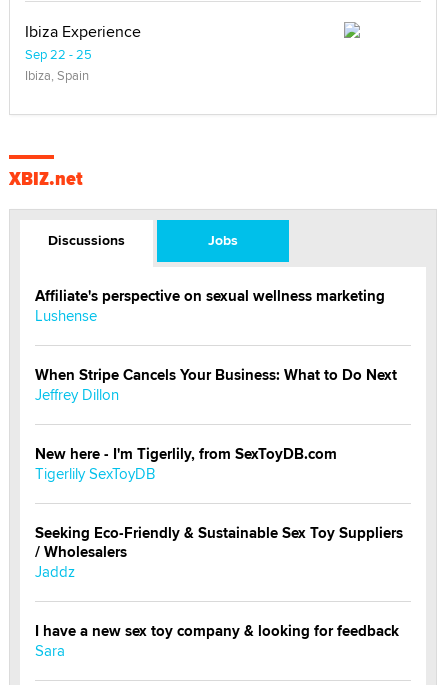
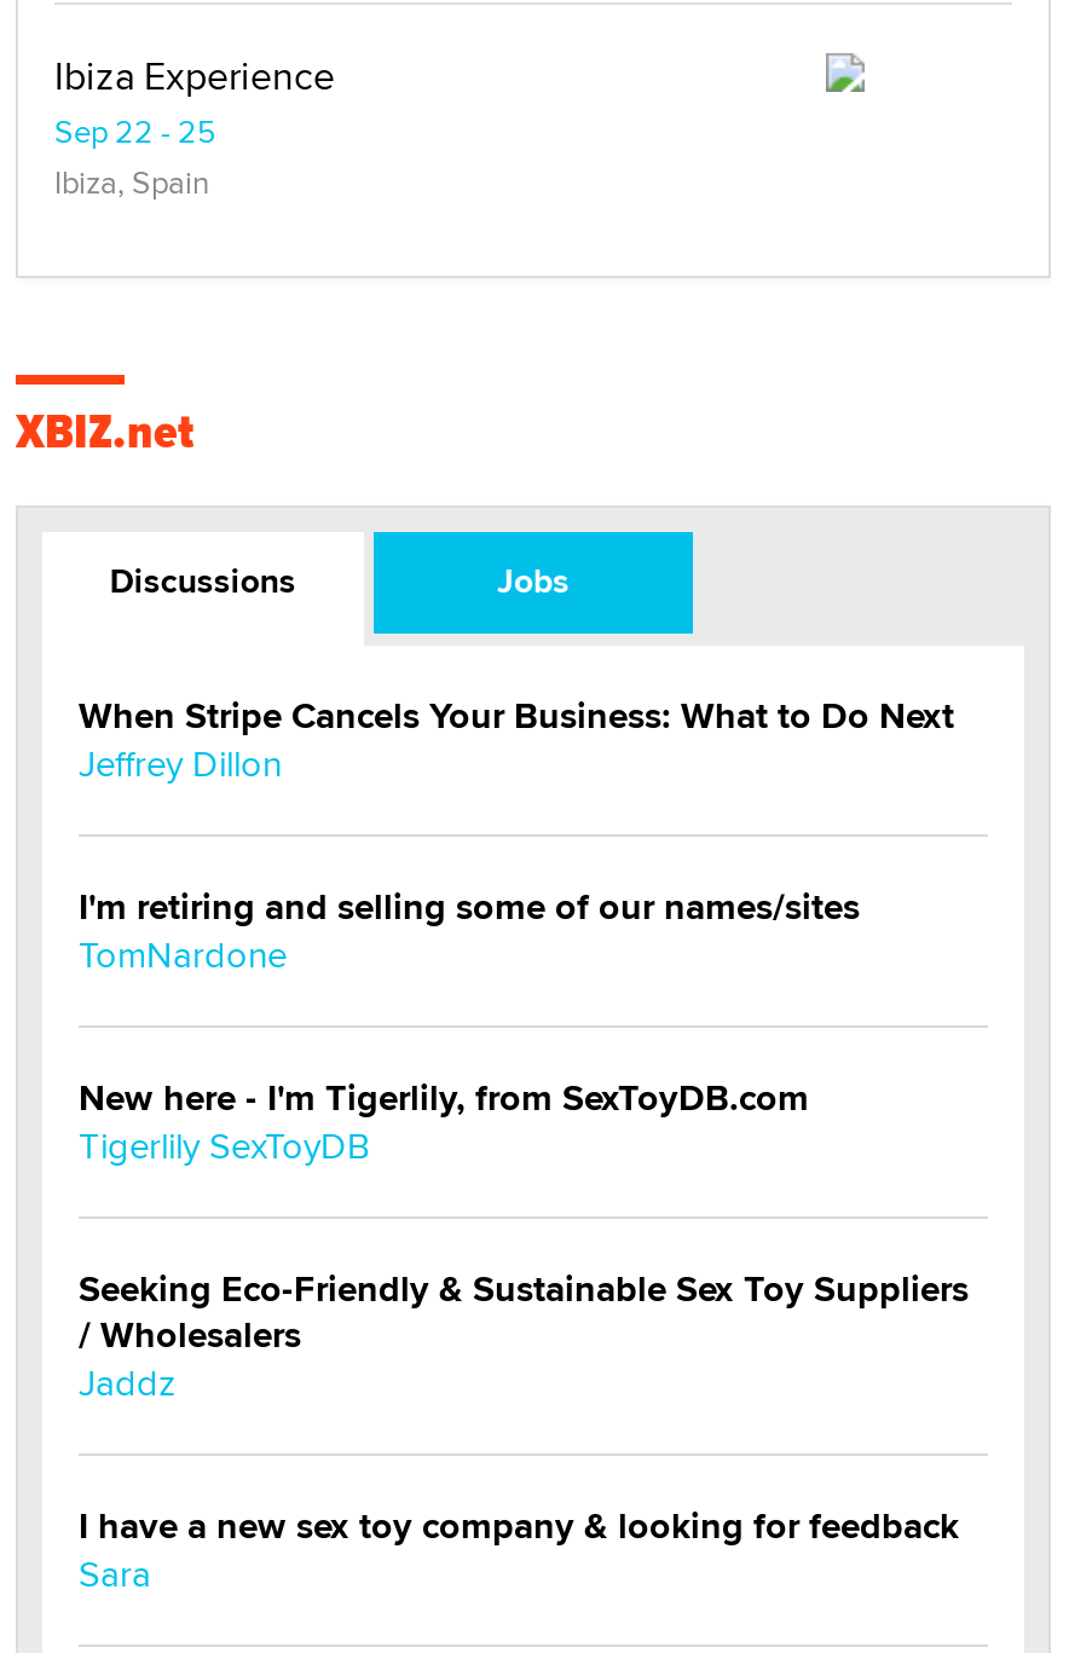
[35,285,385,326] Affiliate's perspective on sexual wellness marketing | Lushense -> none
moved [35,364,397,405] -> [79,690,954,789]: When Stripe Cancels Your Business: What to Do Next | Jeffrey Dillon
none -> [79,881,860,980] I'm retiring and selling some of our names/sites | TomNardone

